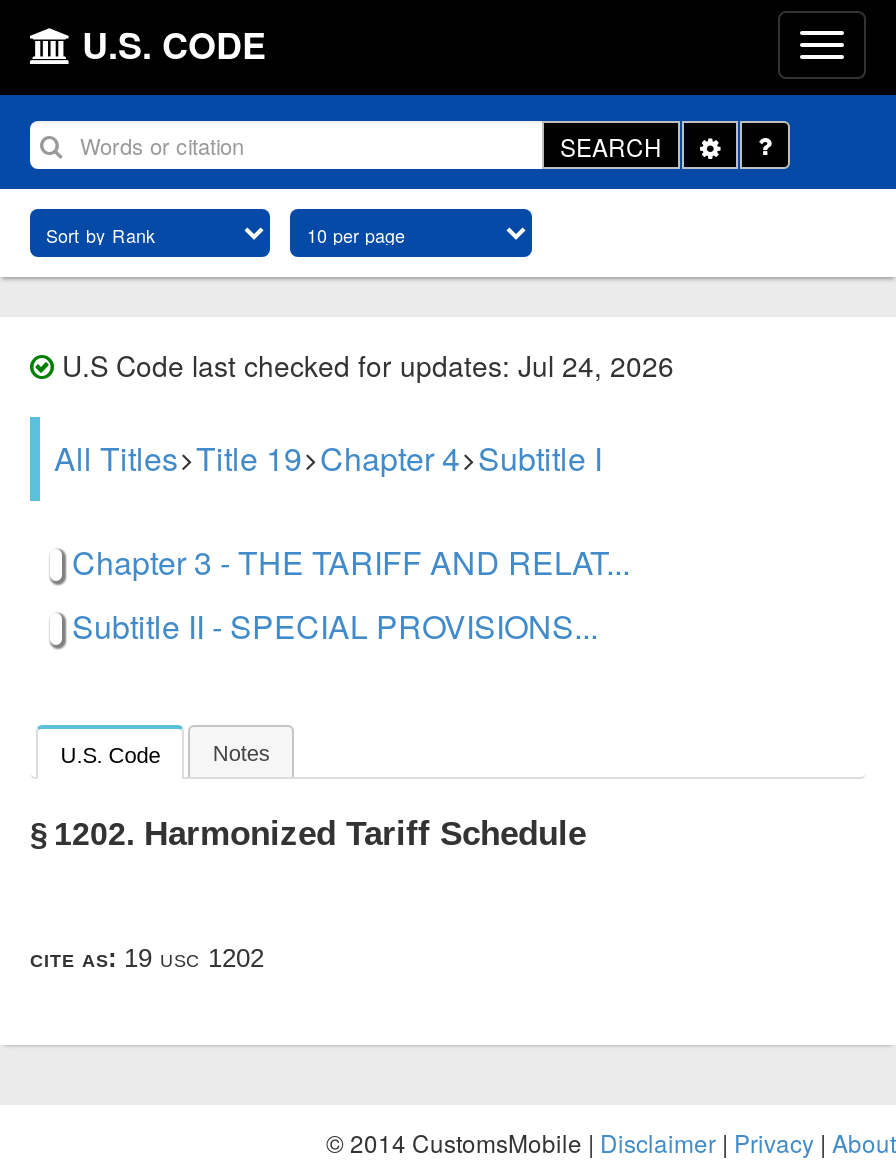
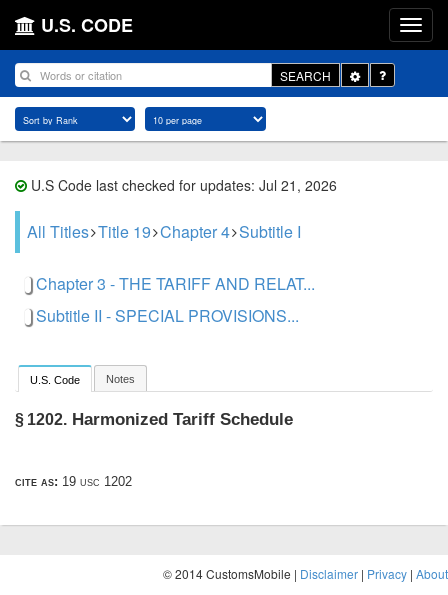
[54,345,674,385] U.S Code last checked for updates: Jul 24, 2026 -> [27,175,337,195] U.S Code last checked for updates: Jul 21, 2026

